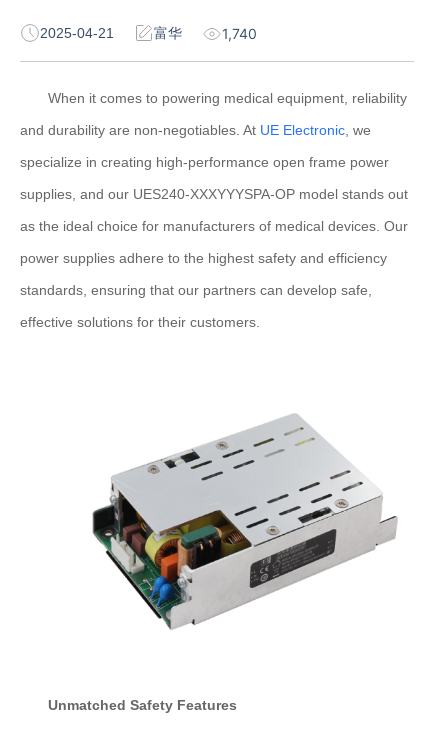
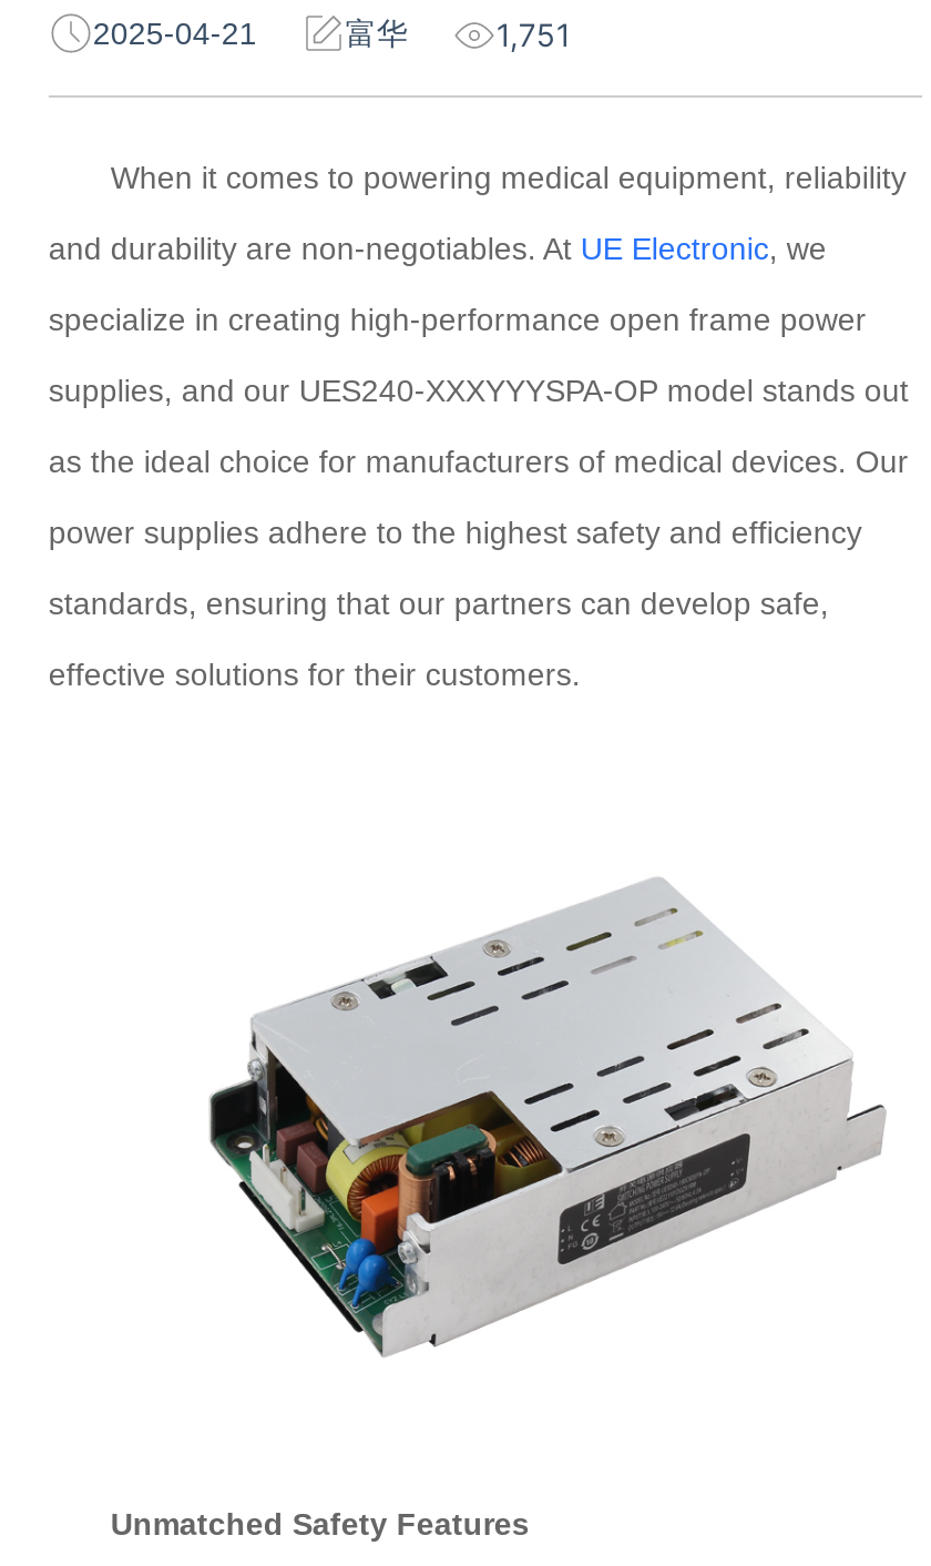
[222,25,257,42] 1,740 -> [496,15,572,52] 1,751

